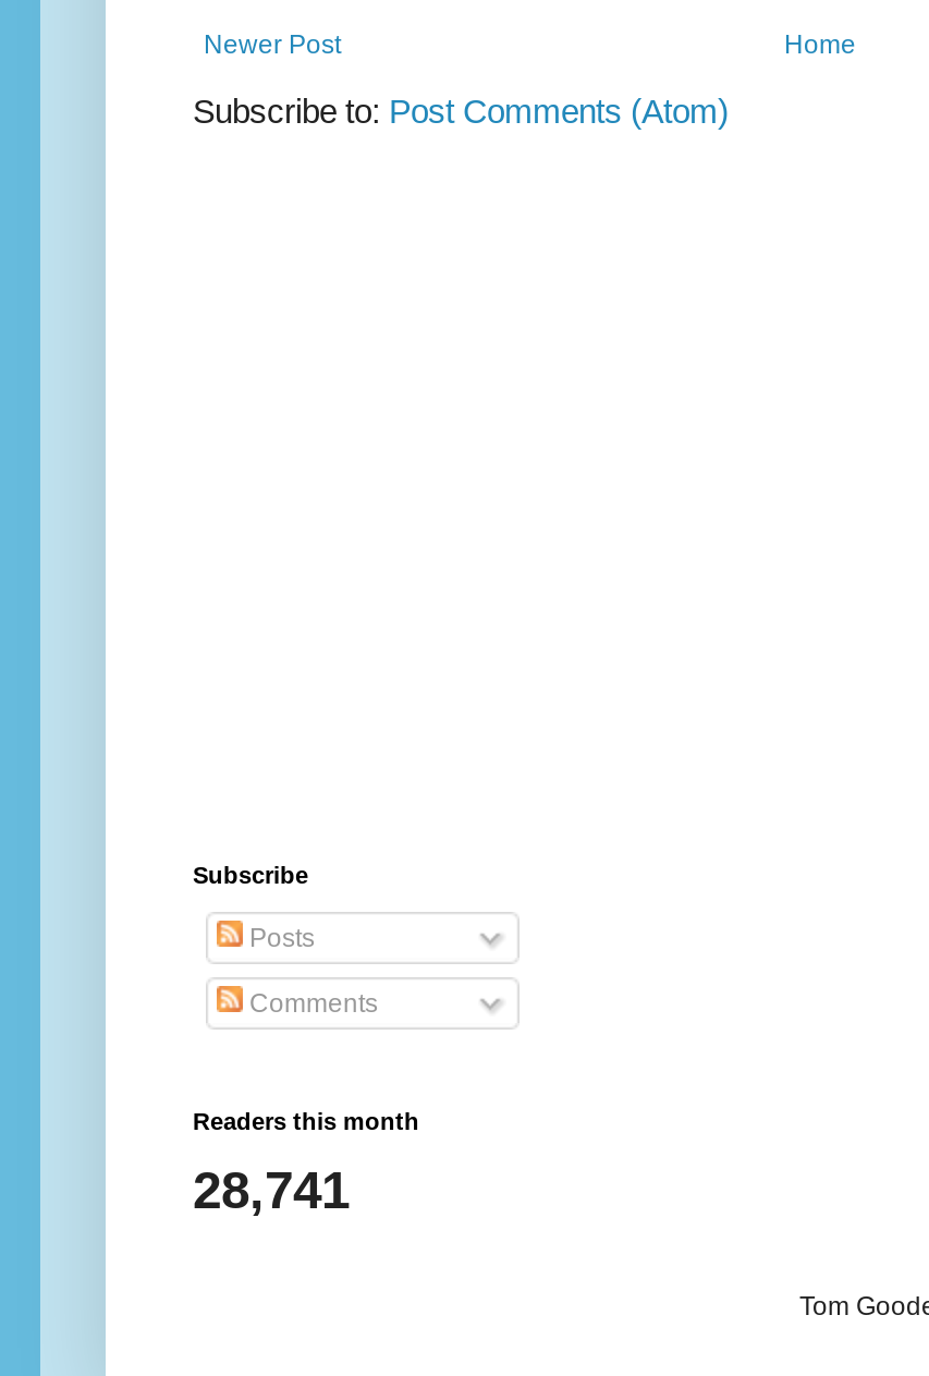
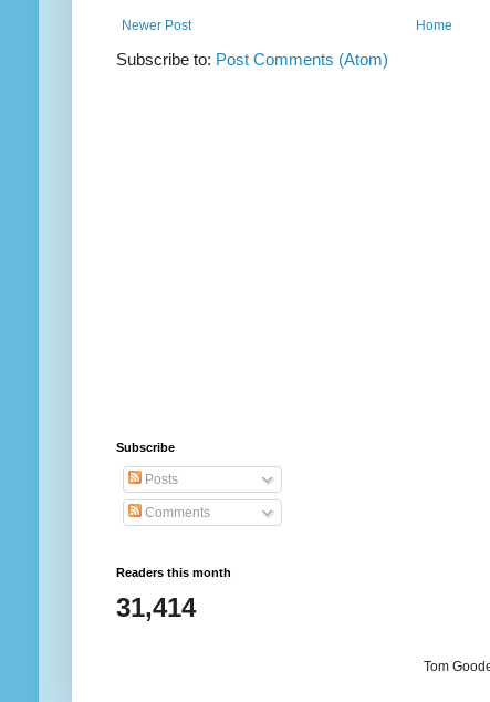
[193,1160,350,1219] 28,741 -> [116,592,196,622] 31,414

